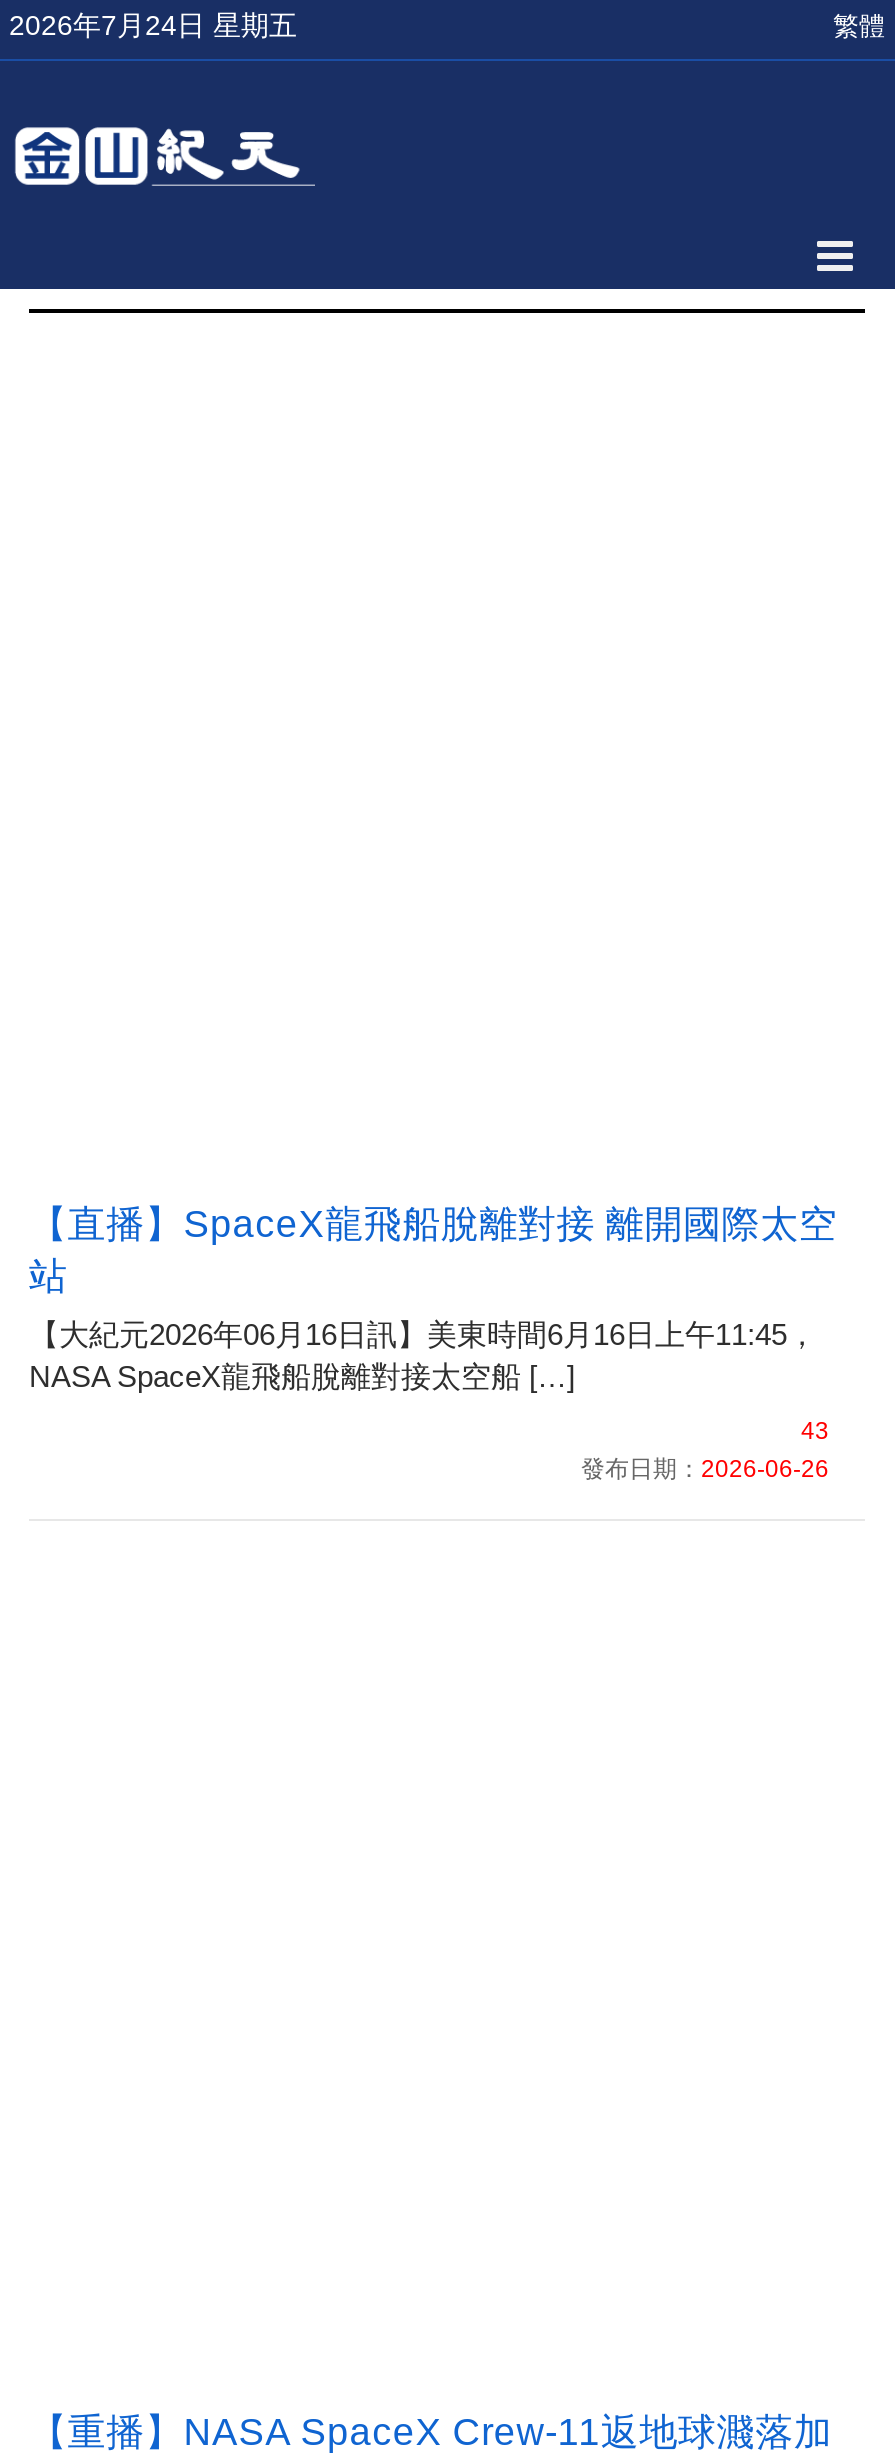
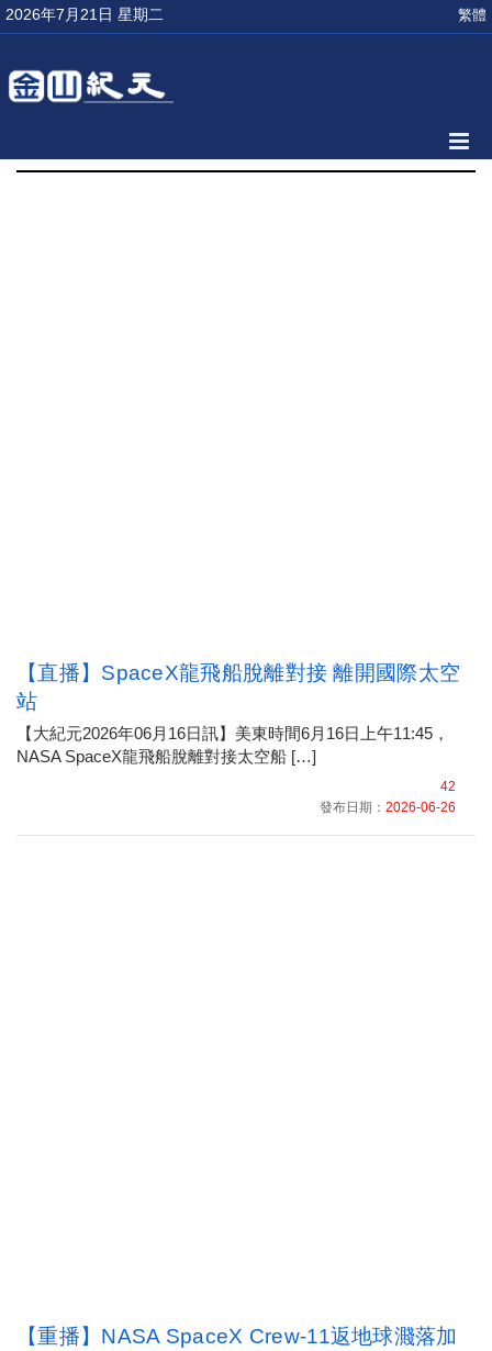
[9,9,297,41] 2026年7月24日 星期五 -> [5,5,164,23] 2026年7月21日 星期二
[801,1417,829,1445] 43 -> [440,779,456,794] 42

